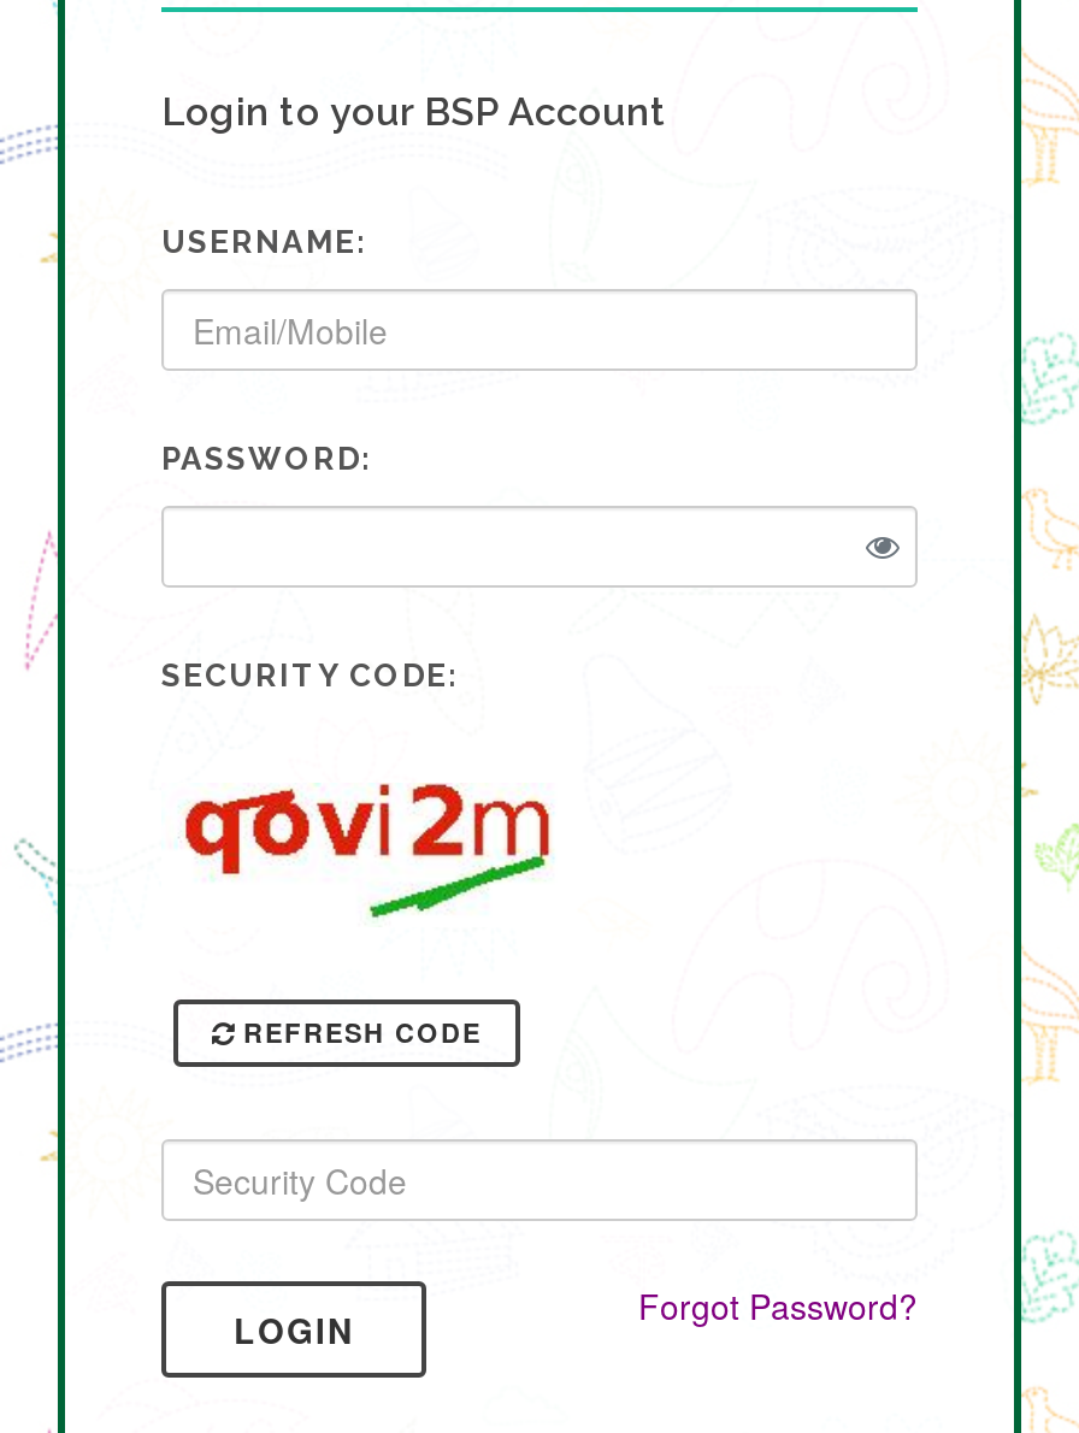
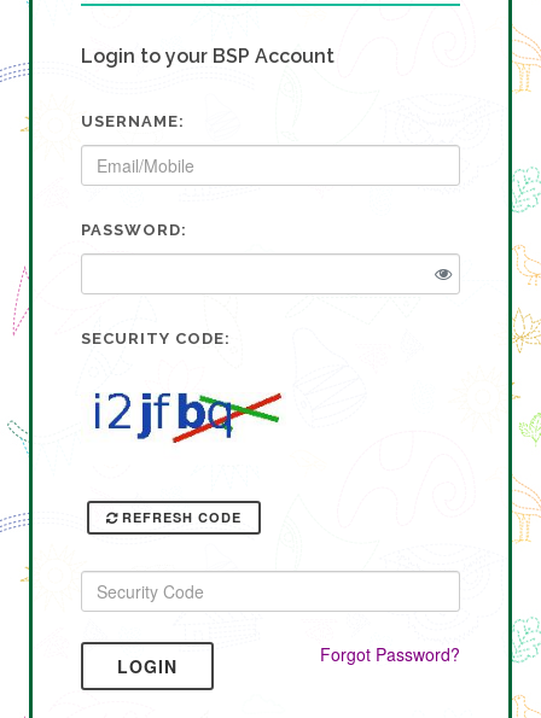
[183,780,561,920] [image] -> [93,391,284,460] [image]

